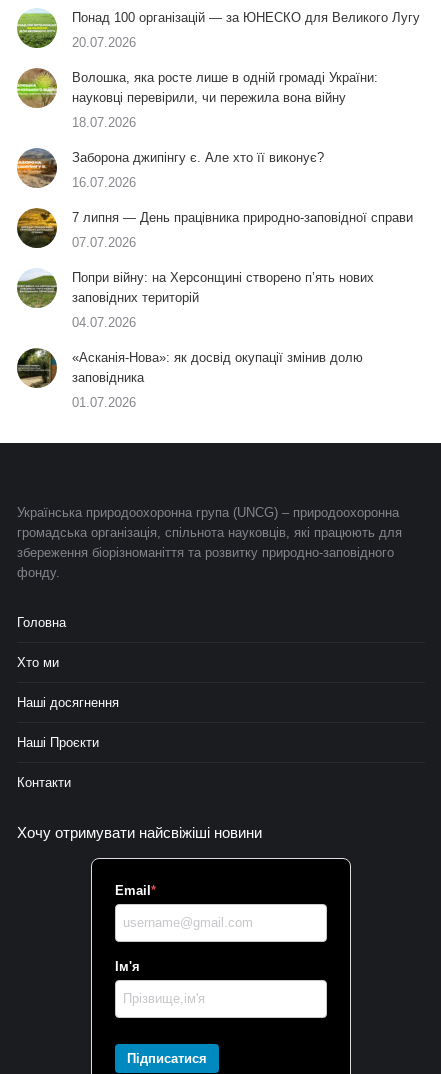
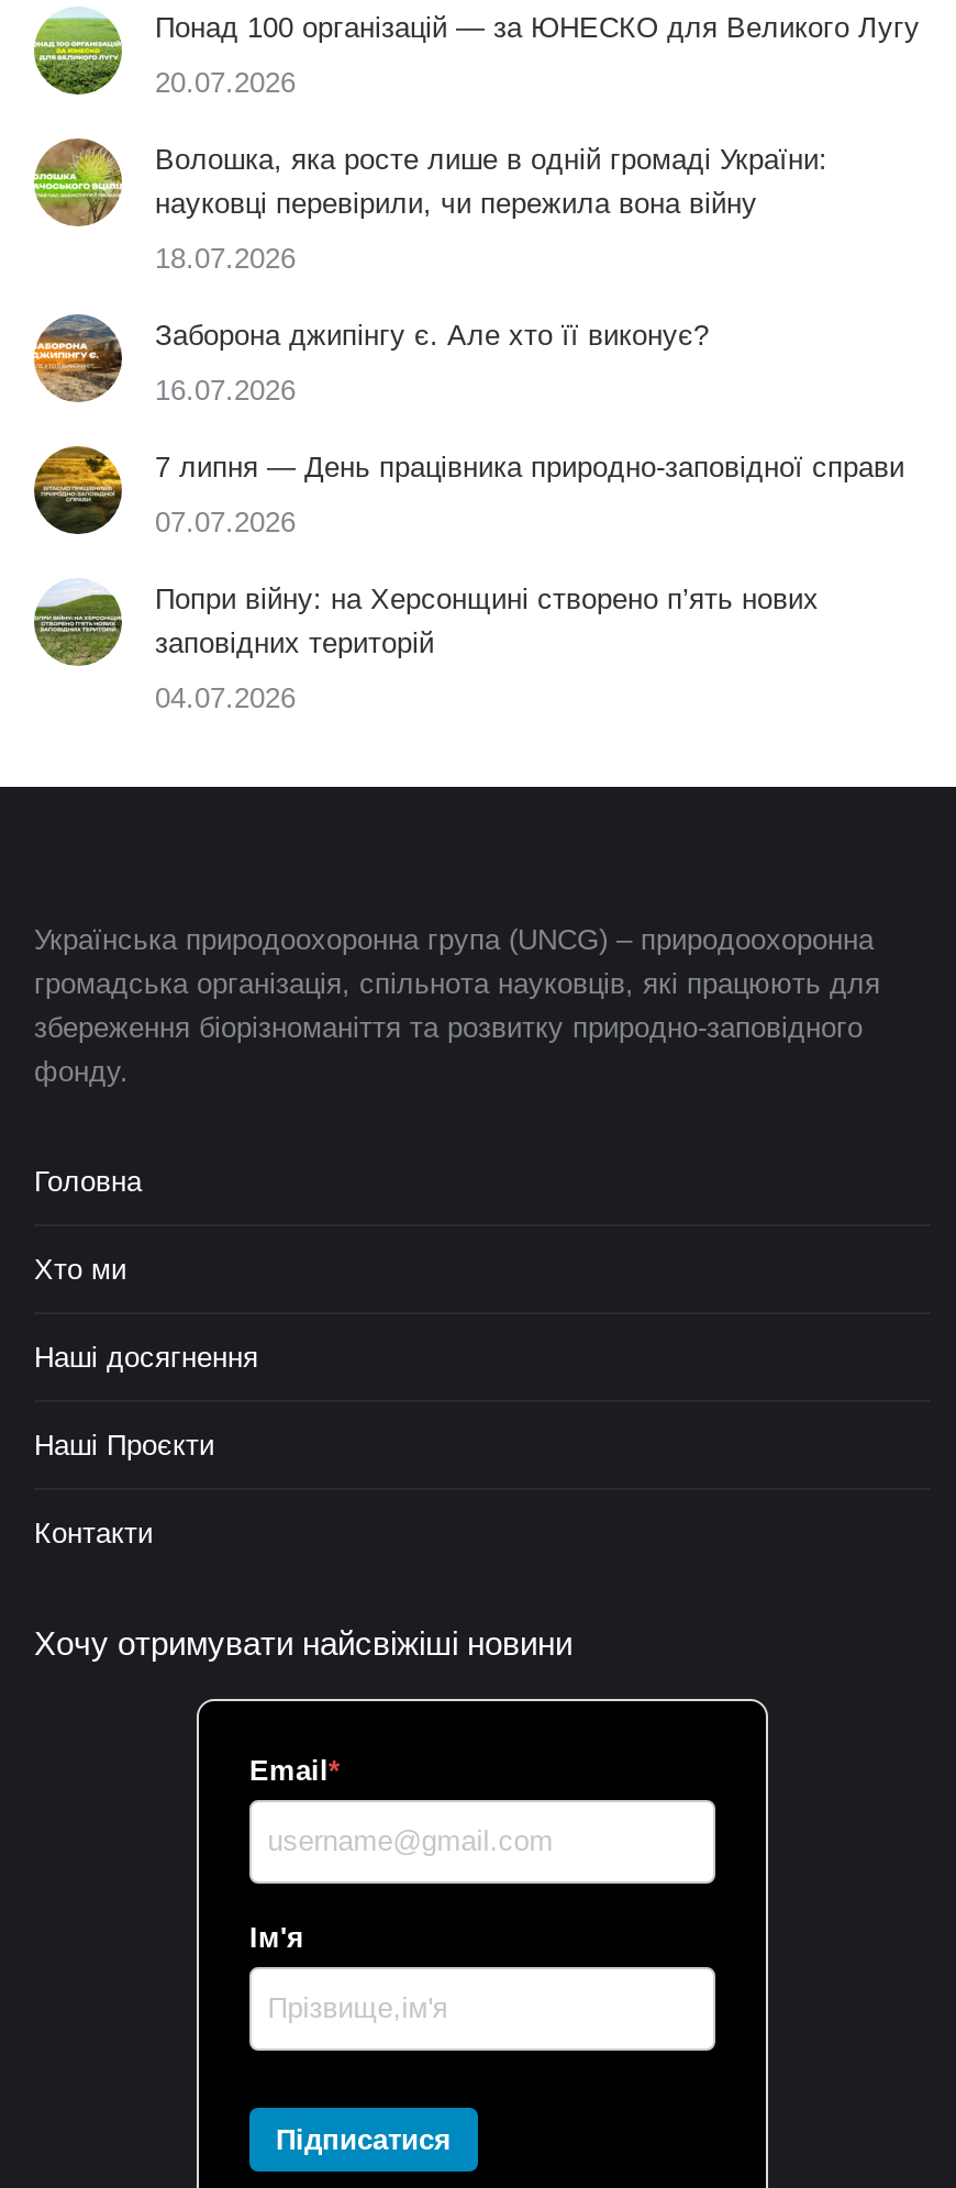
[17,347,363,410] [image] | «Асканія-Нова»: як досвід окупації змінив долю | заповідника | 01.07.2026 -> none

